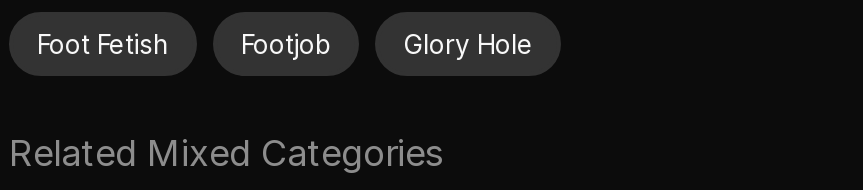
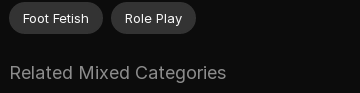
[241,28,533,60] Footjob | Glory Hole -> [125,10,182,26] Role Play

